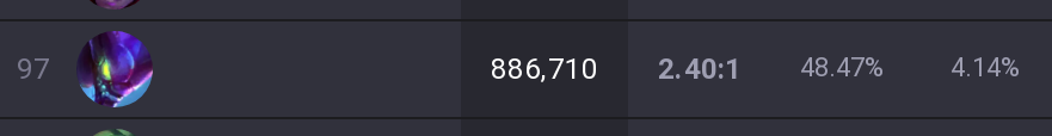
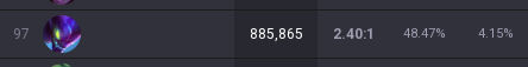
[491,52,886,86] 886,710 2.40:1 48.47% -> [249,26,446,42] 885,865 2.40:1 48.47%
[951,52,1022,84] 4.14% -> [478,26,514,41] 4.15%

